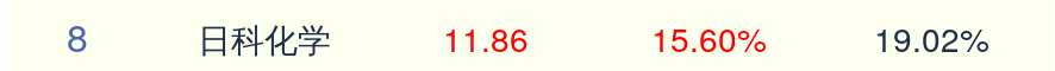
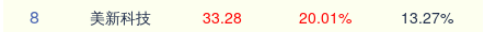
[198,14,988,62] 日科化学 | 11.86 | 15.60% | 19.02% -> [90,6,453,28] 美新科技 | 33.28 | 20.01% | 13.27%

